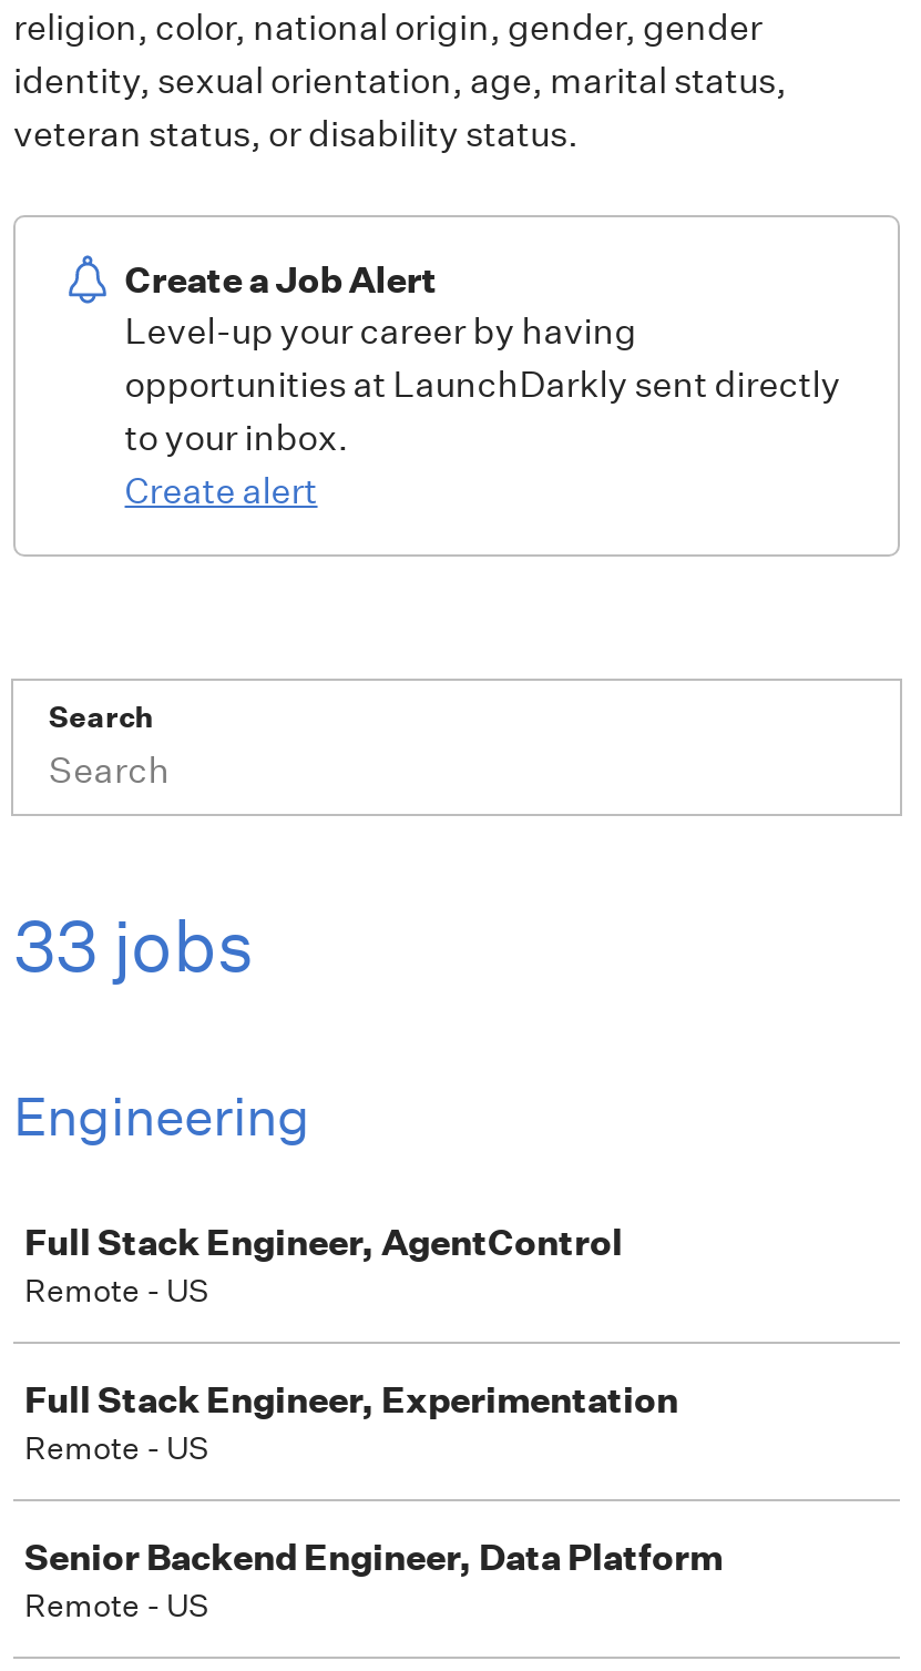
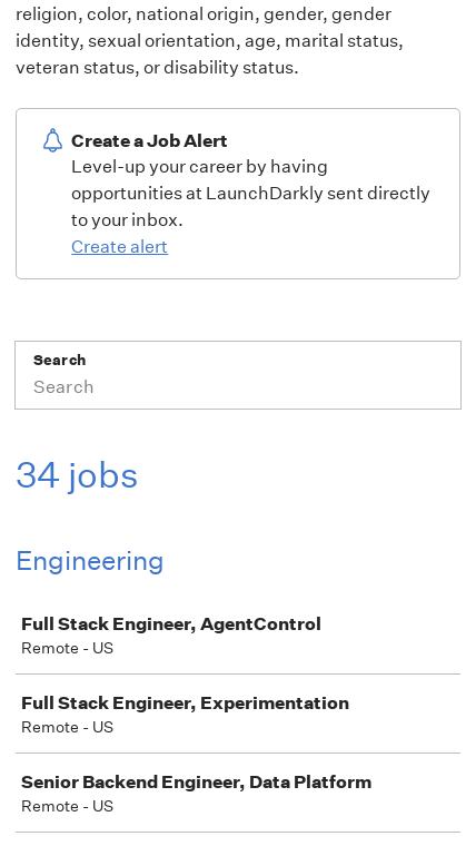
[13,903,255,989] 33 jobs -> [16,453,139,496] 34 jobs

